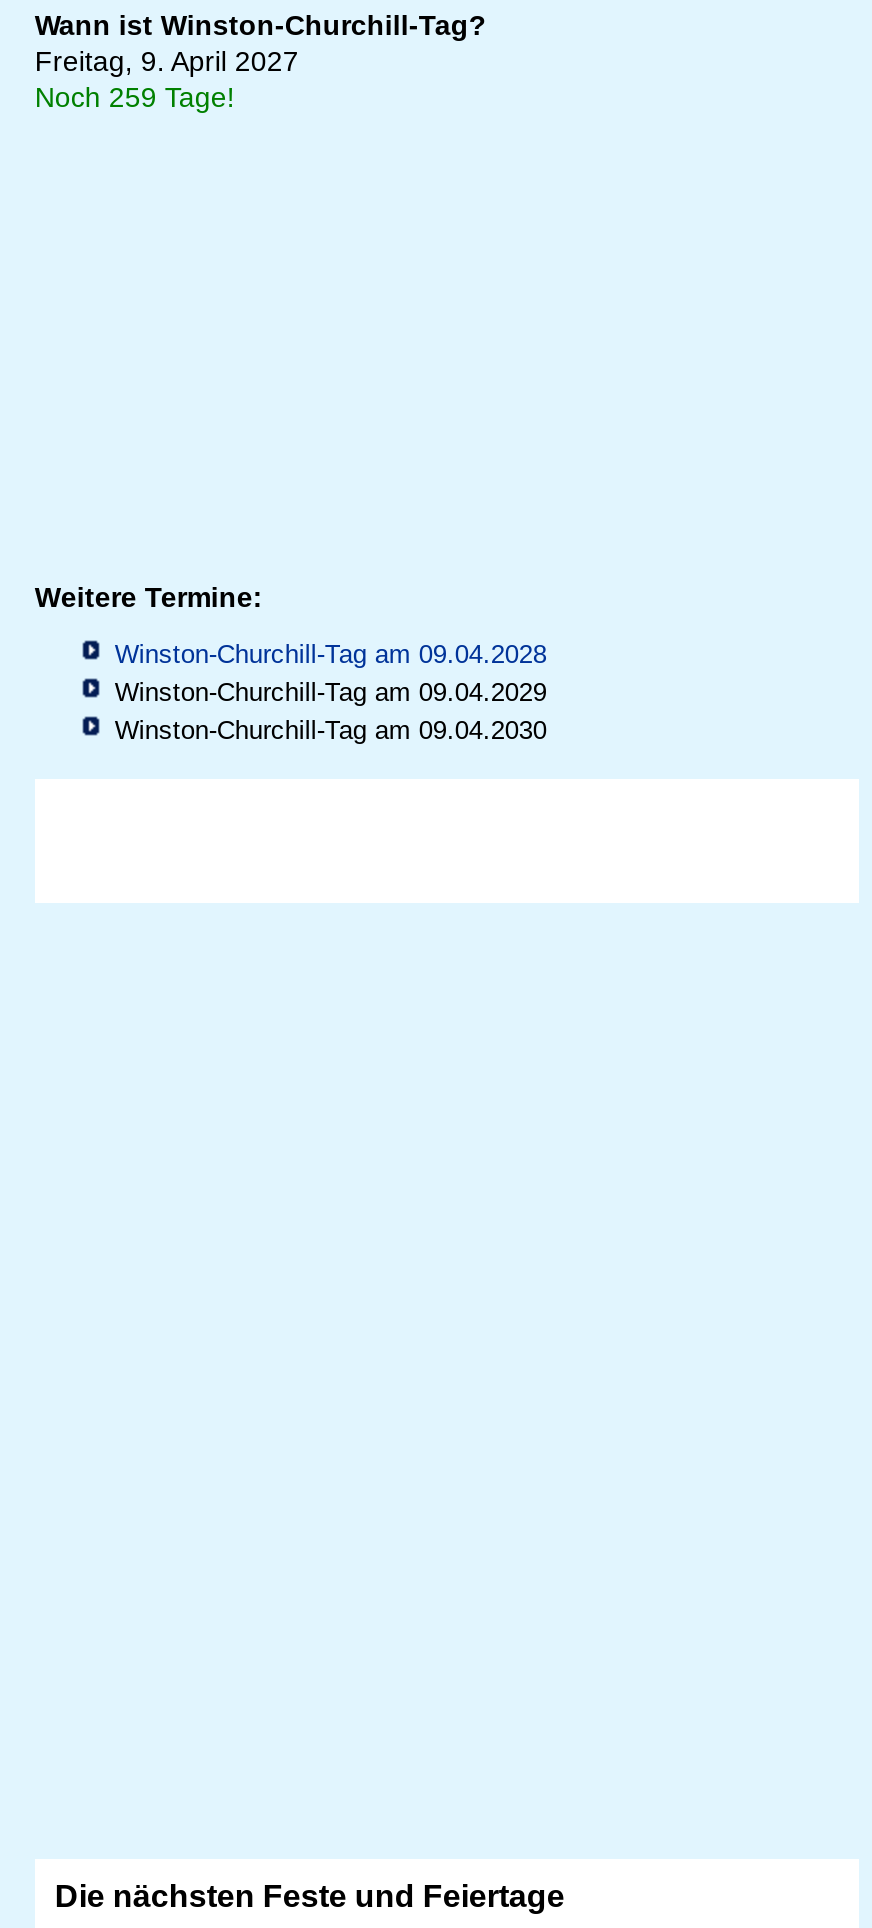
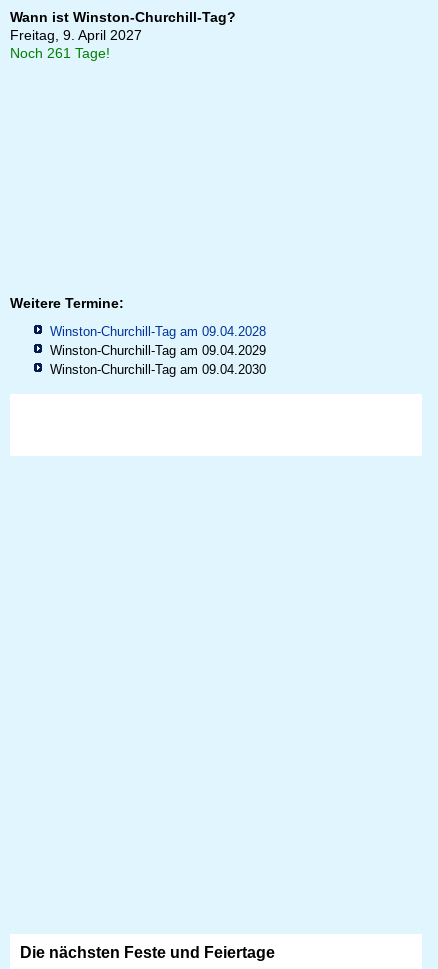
[35,82,235,114] Noch 259 Tage! -> [10,45,110,61] Noch 261 Tage!

